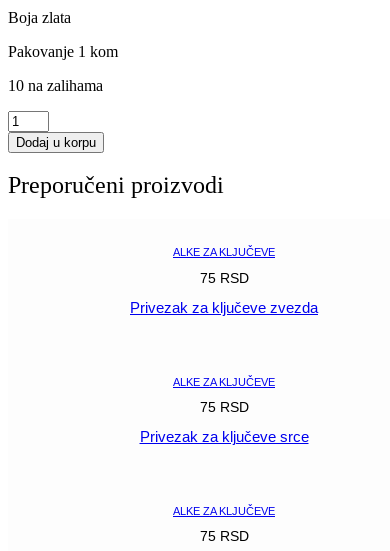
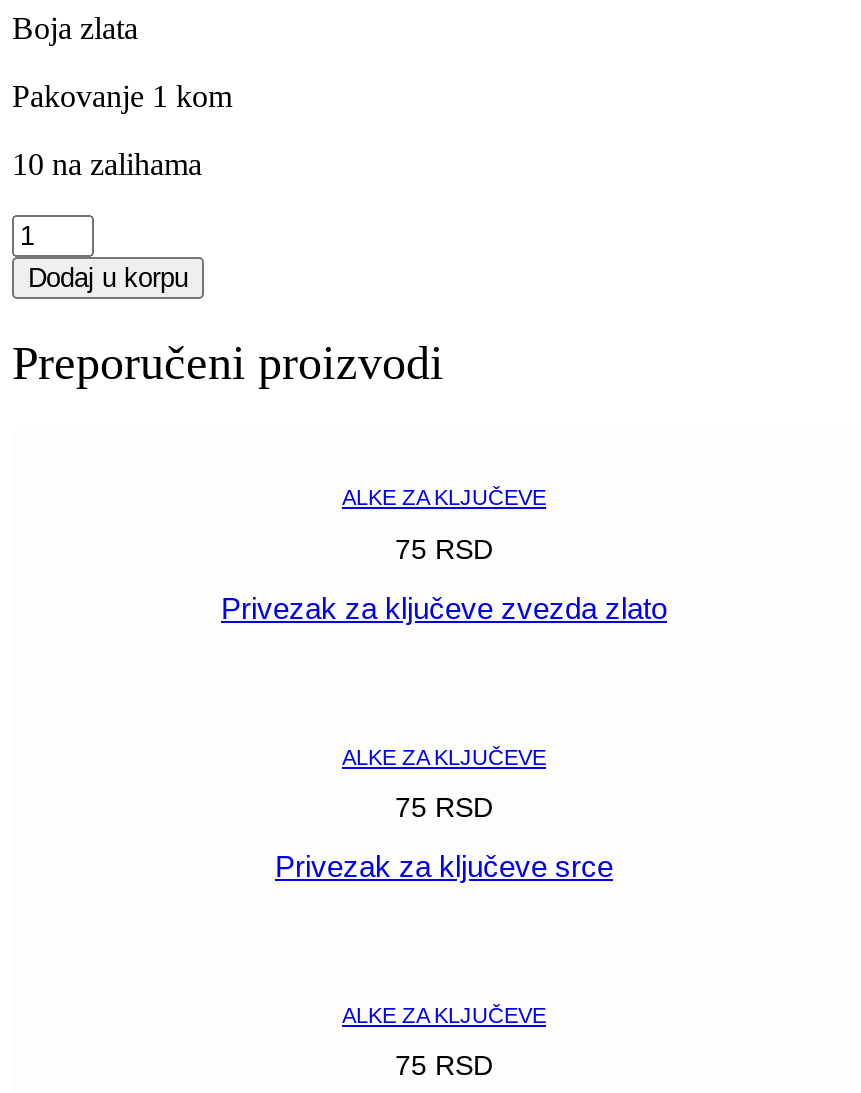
[130,298,318,315] Privezak za ključeve zvezda -> [221,590,667,624] Privezak za ključeve zvezda zlato

